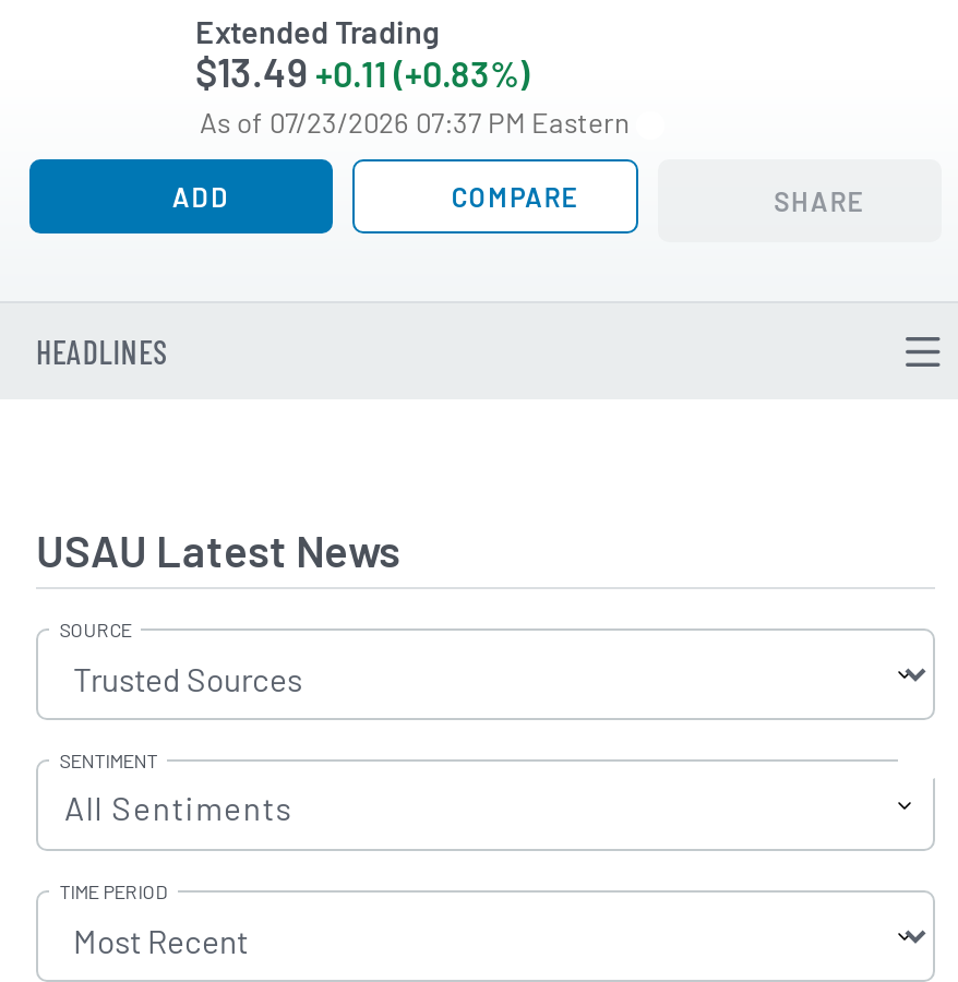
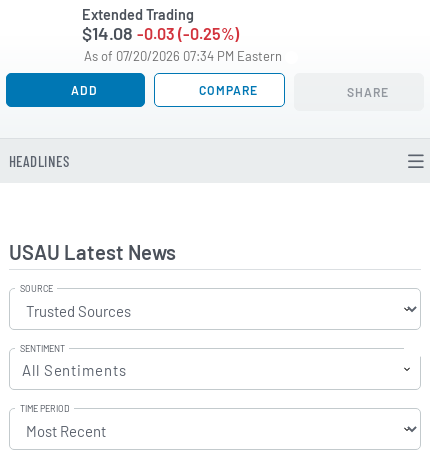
[195,48,529,96] $13.49 +0.11 (+0.83%) -> [82,22,239,44] $14.08 -0.03 (-0.25%)
[200,104,636,139] As of 07/23/2026 07:37 PM Eastern -> [84,48,285,64] As of 07/20/2026 07:34 PM Eastern

